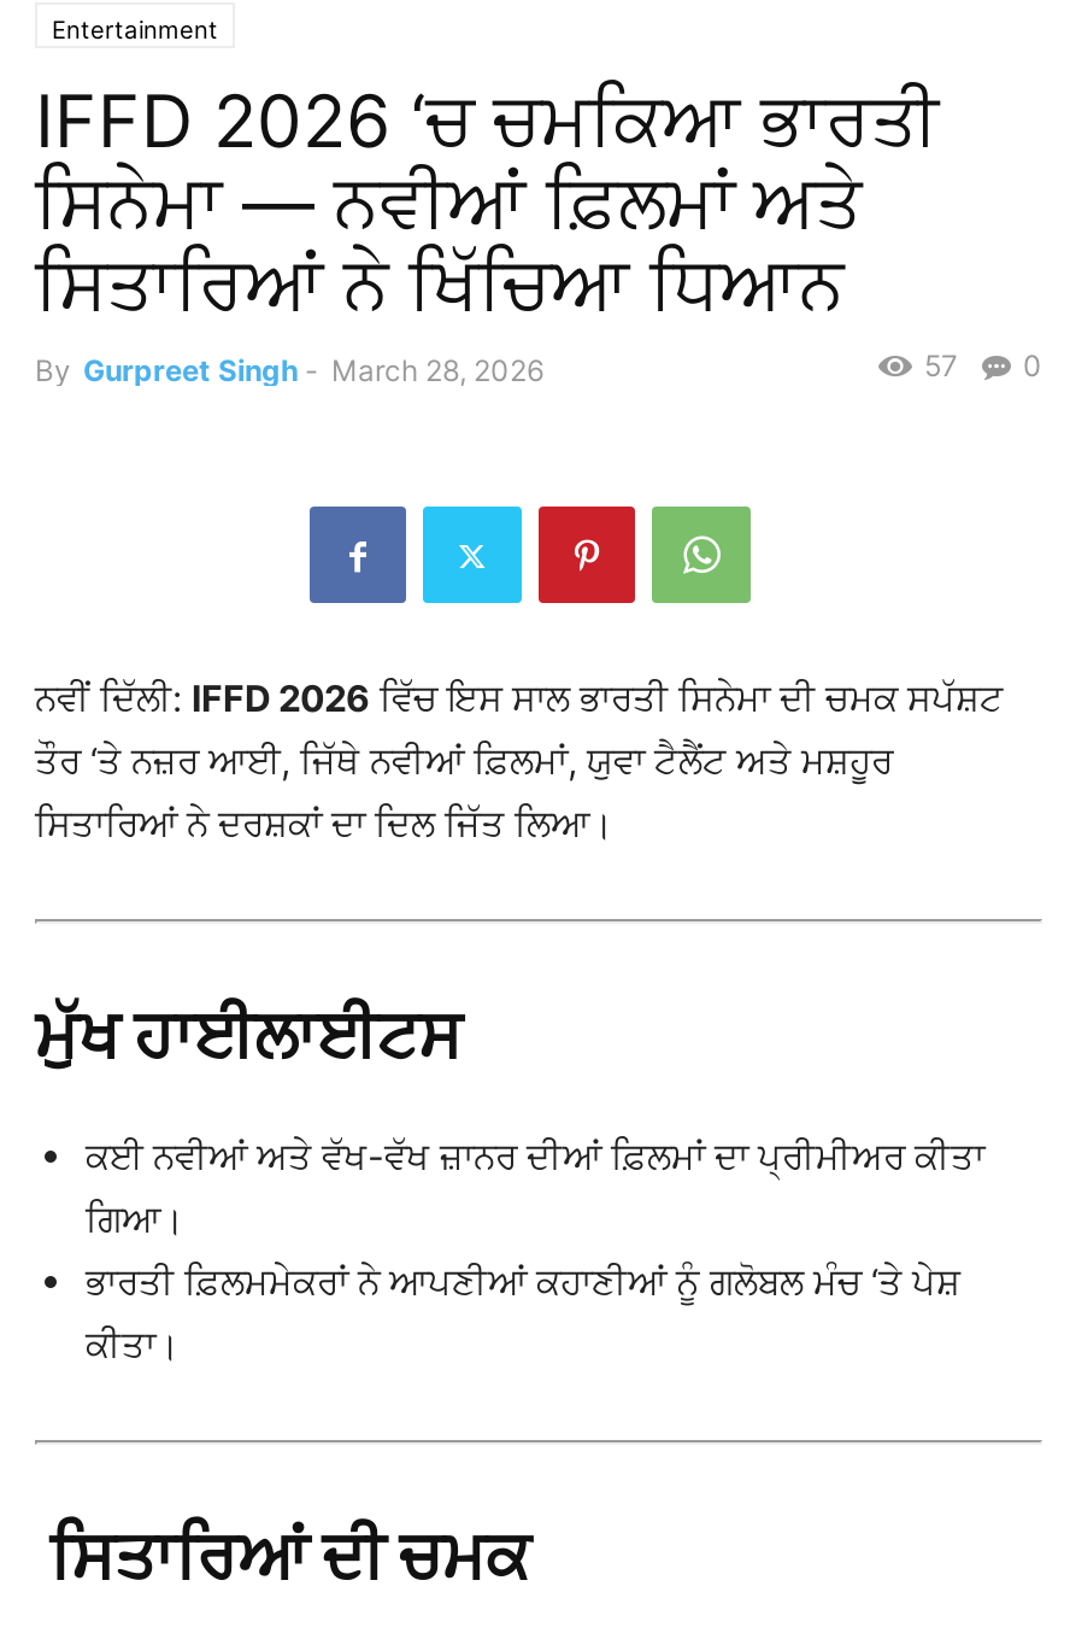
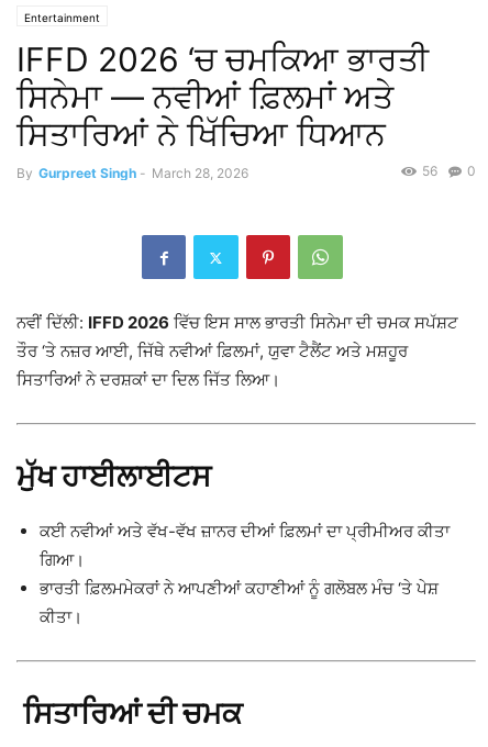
[924,347,1042,384] 57 0 -> [422,163,476,179] 56 0

